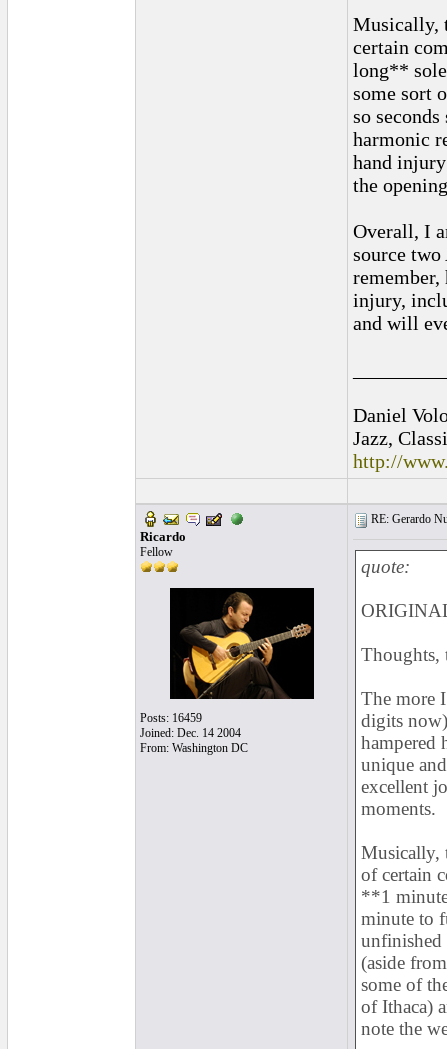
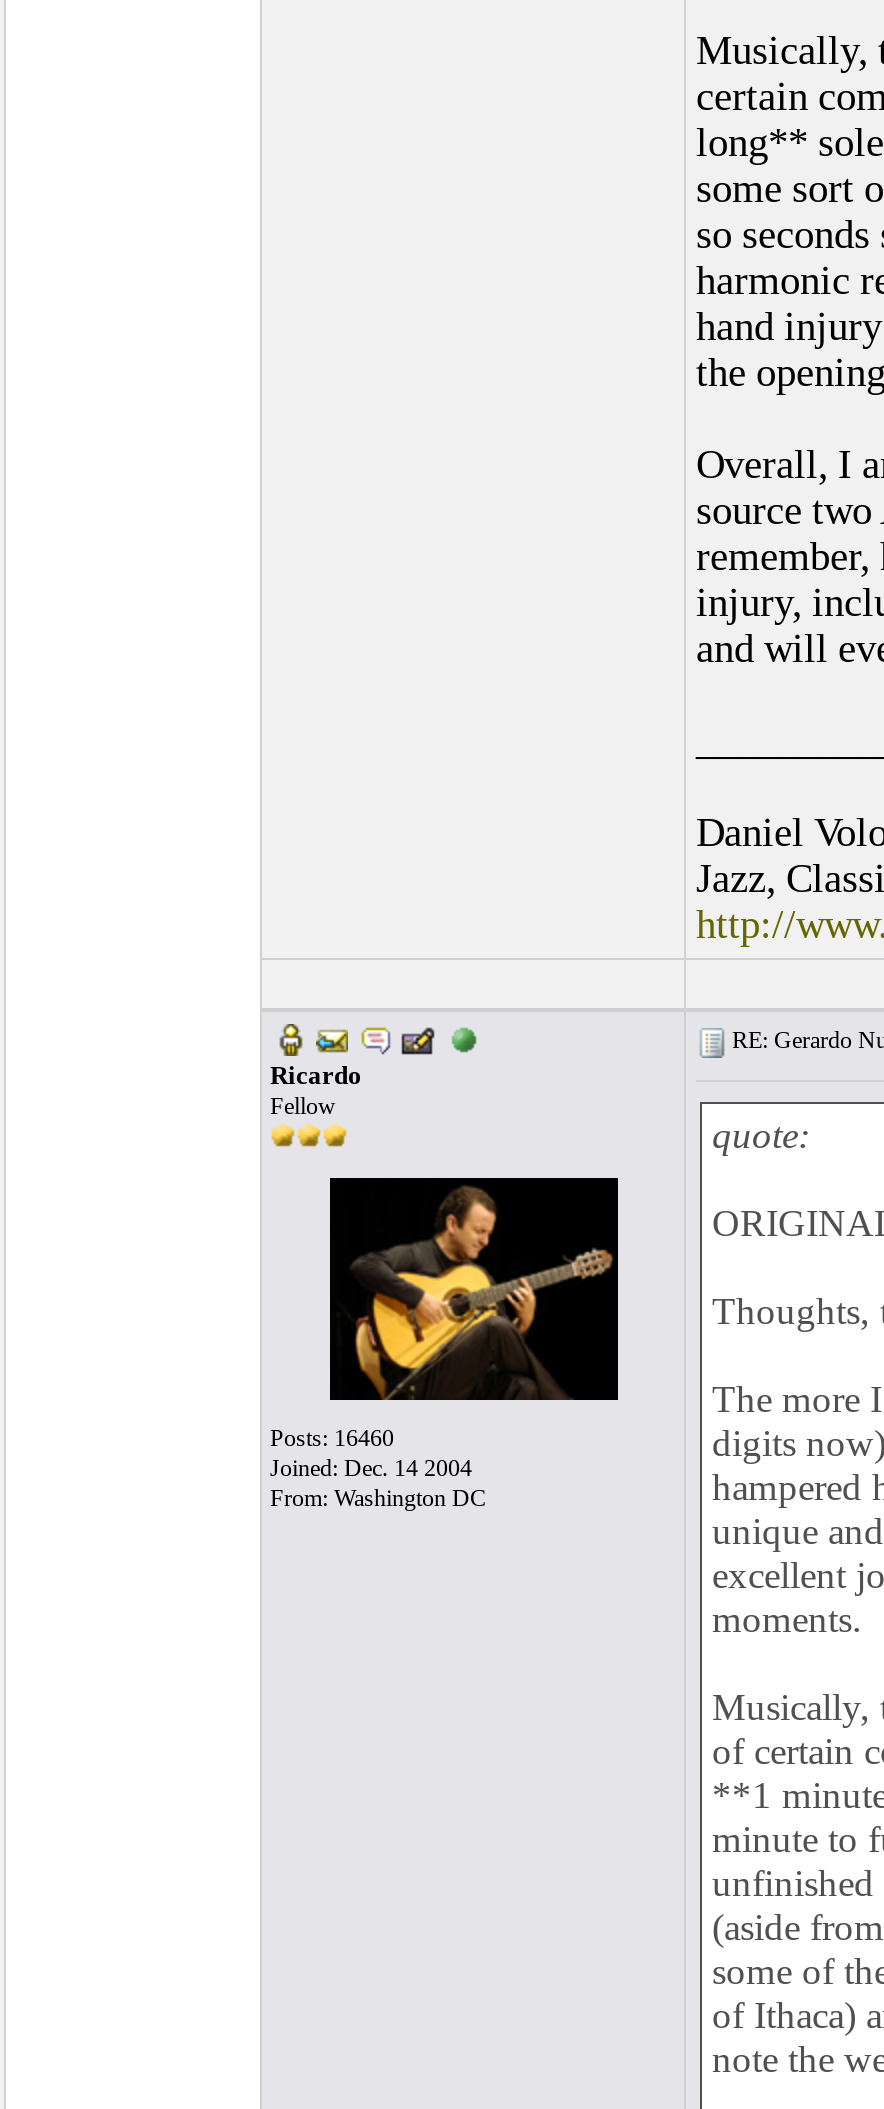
[140,711,202,725] Posts: 16459 -> [270,1424,394,1452] Posts: 16460

